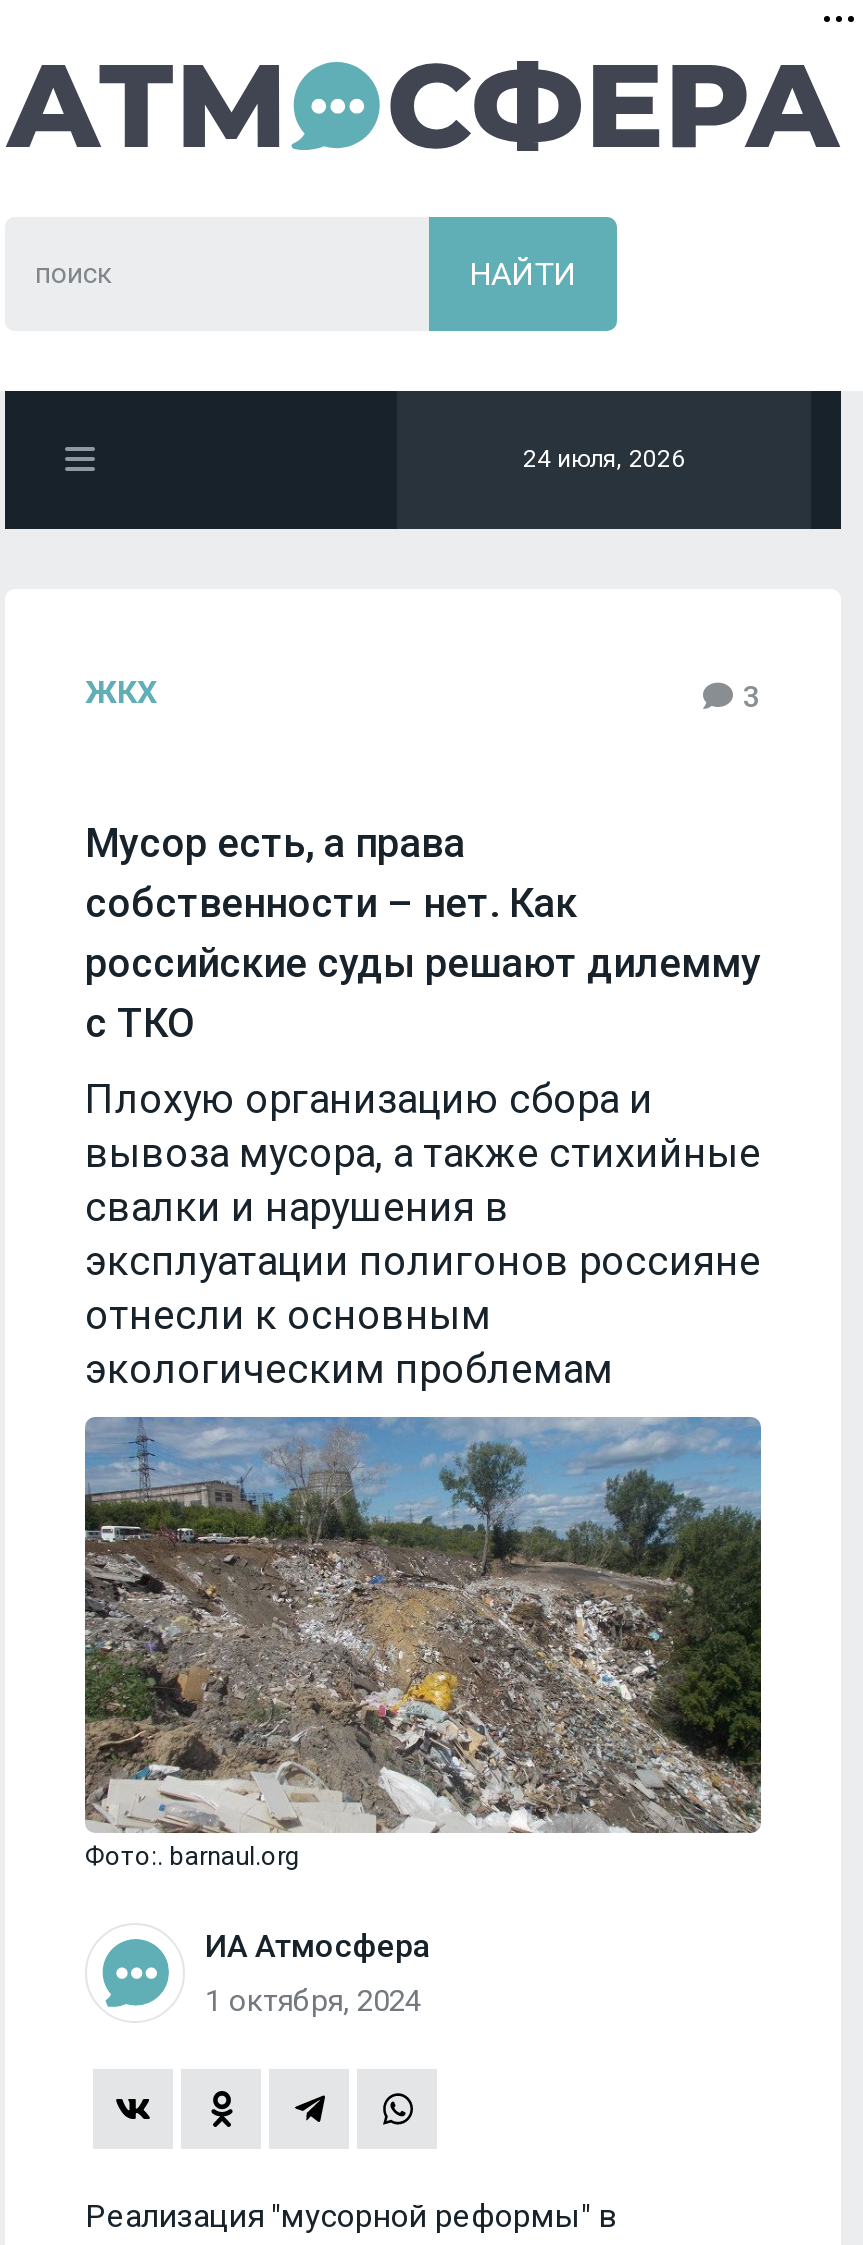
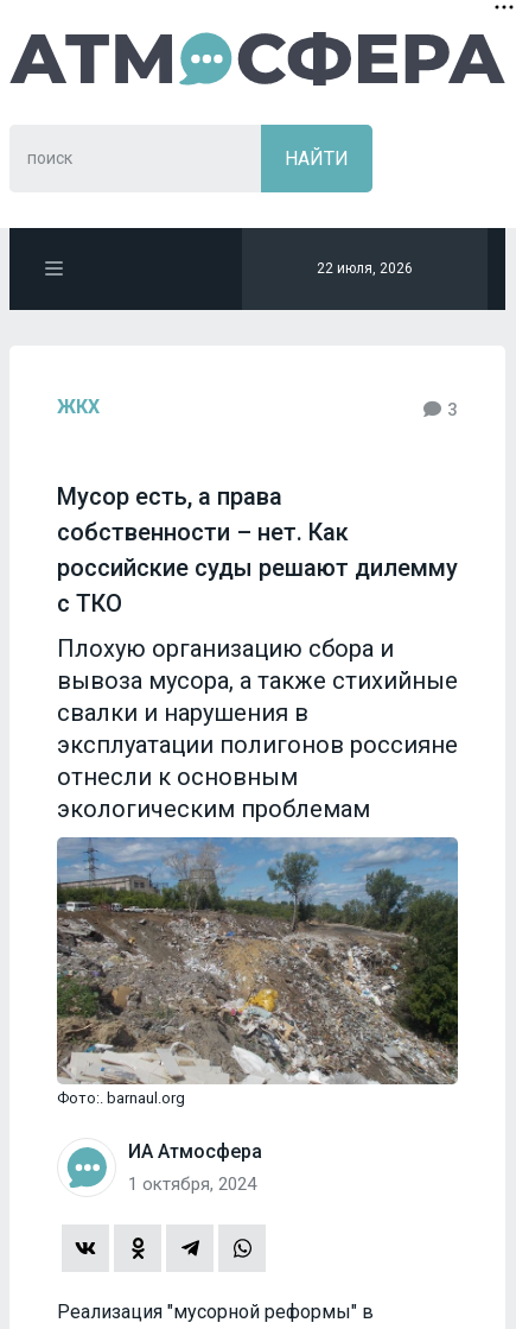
[523,445,685,473] 24 июля, 2026 -> [317,260,413,277] 22 июля, 2026

